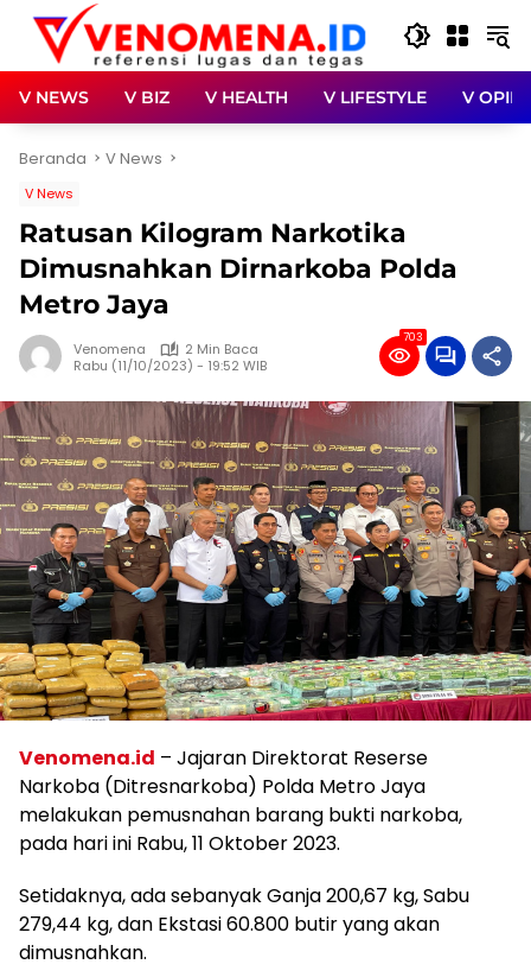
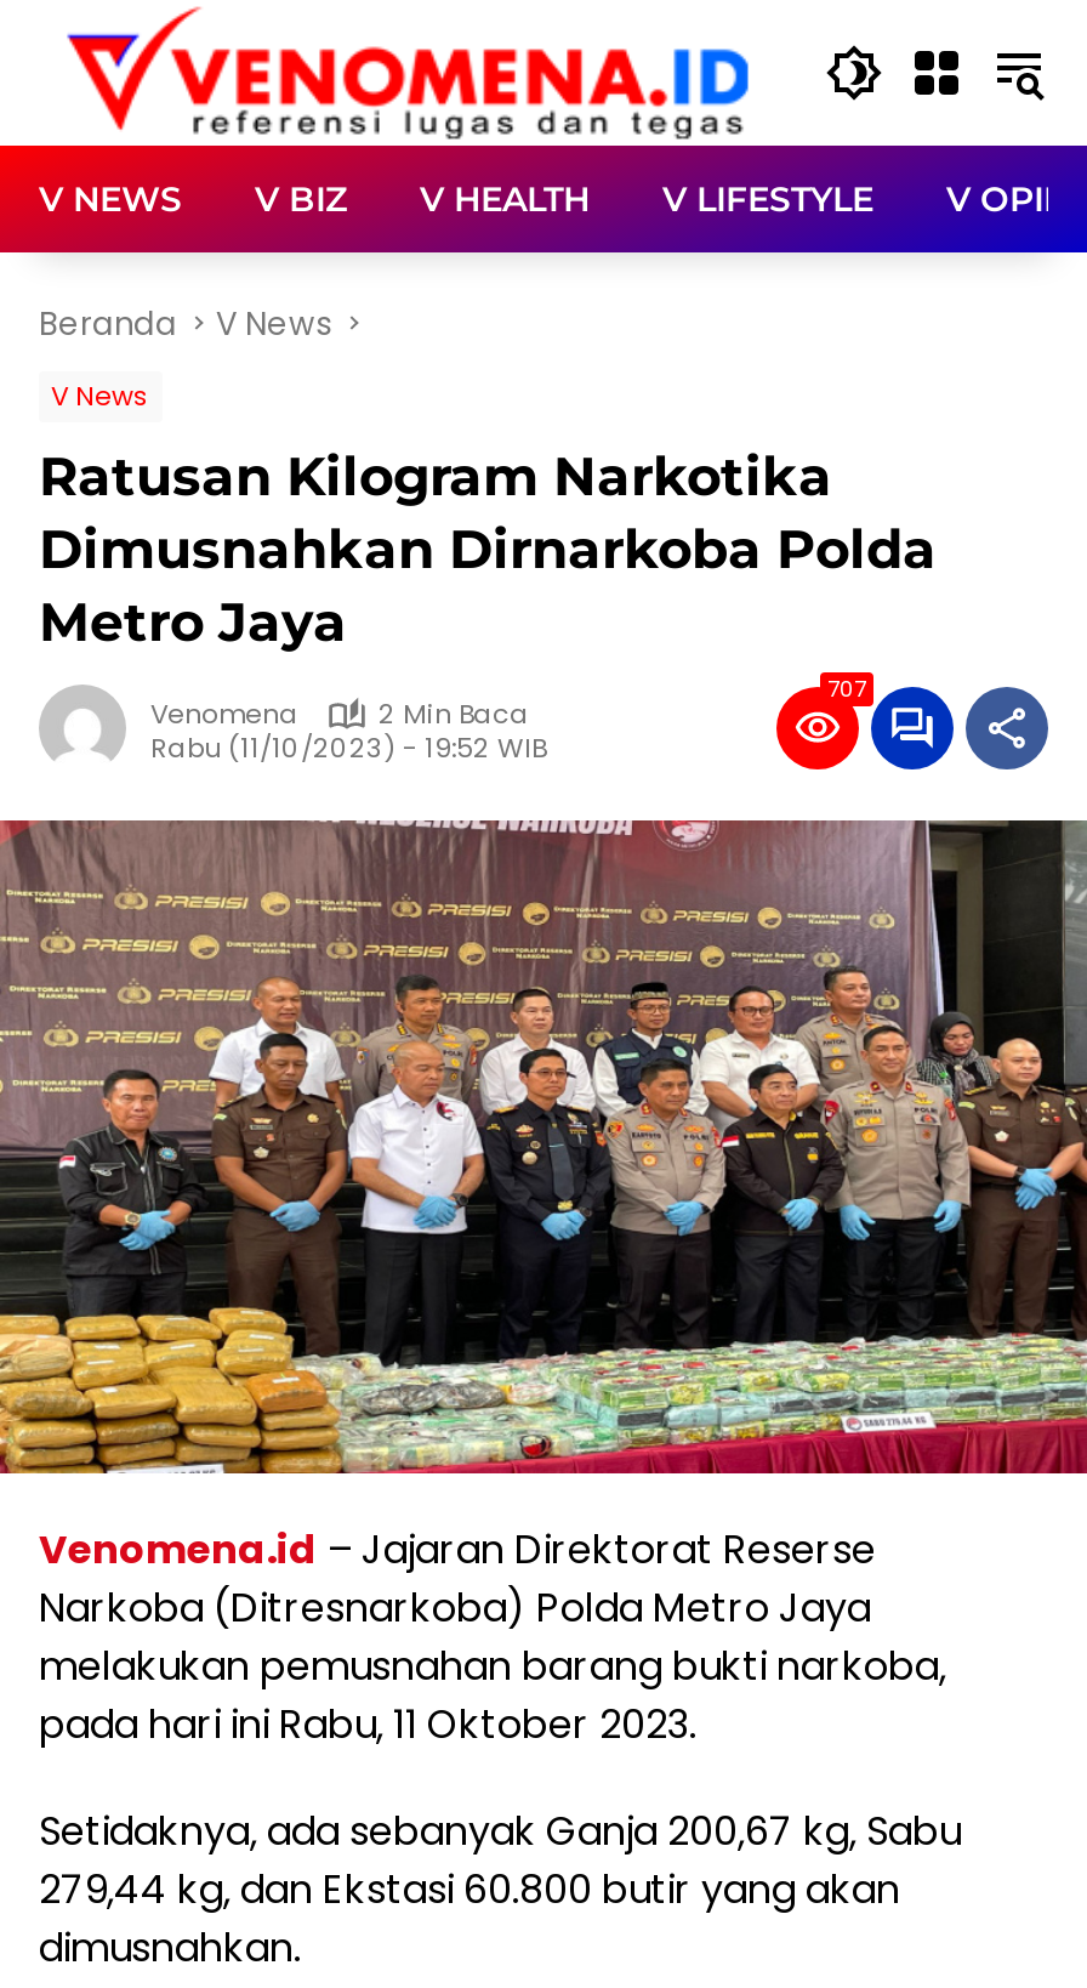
[403,330,423,344] 703 -> [827,675,866,704] 707

